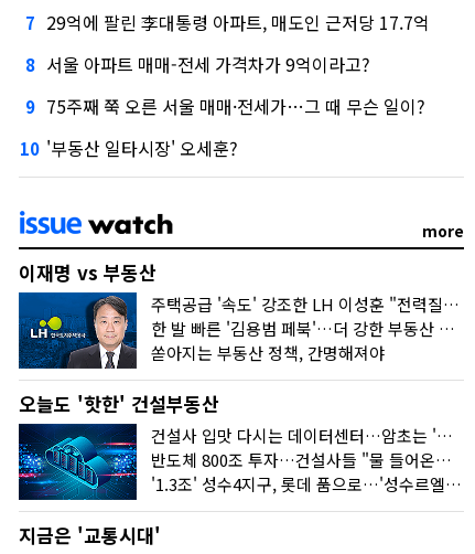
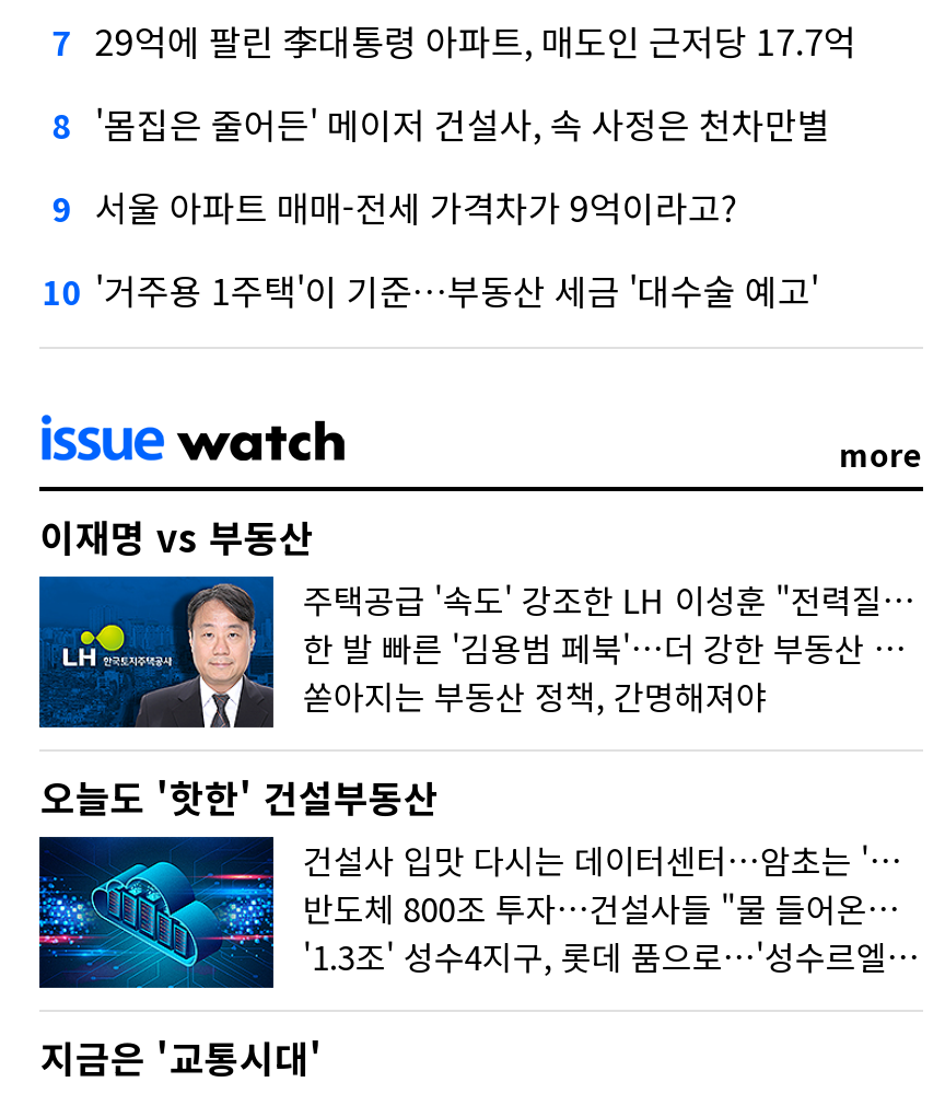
[25,51,371,78] 8 서울 아파트 매매-전세 가격차가 9억이라고? -> [52,98,830,151] 8 '몸집은 줄어든' 메이저 건설사, 속 사정은 천차만별
[25,93,426,120] 9 75주째 쭉 오른 서울 매매·전세가…그 때 무슨 일이? -> [52,181,738,234] 9 서울 아파트 매매-전세 가격차가 9억이라고?
[20,135,238,161] 10 '부동산 일타시장' 오세훈? -> [42,264,819,317] 10 '거주용 1주택'이 기준…부동산 세금 '대수술 예고'

